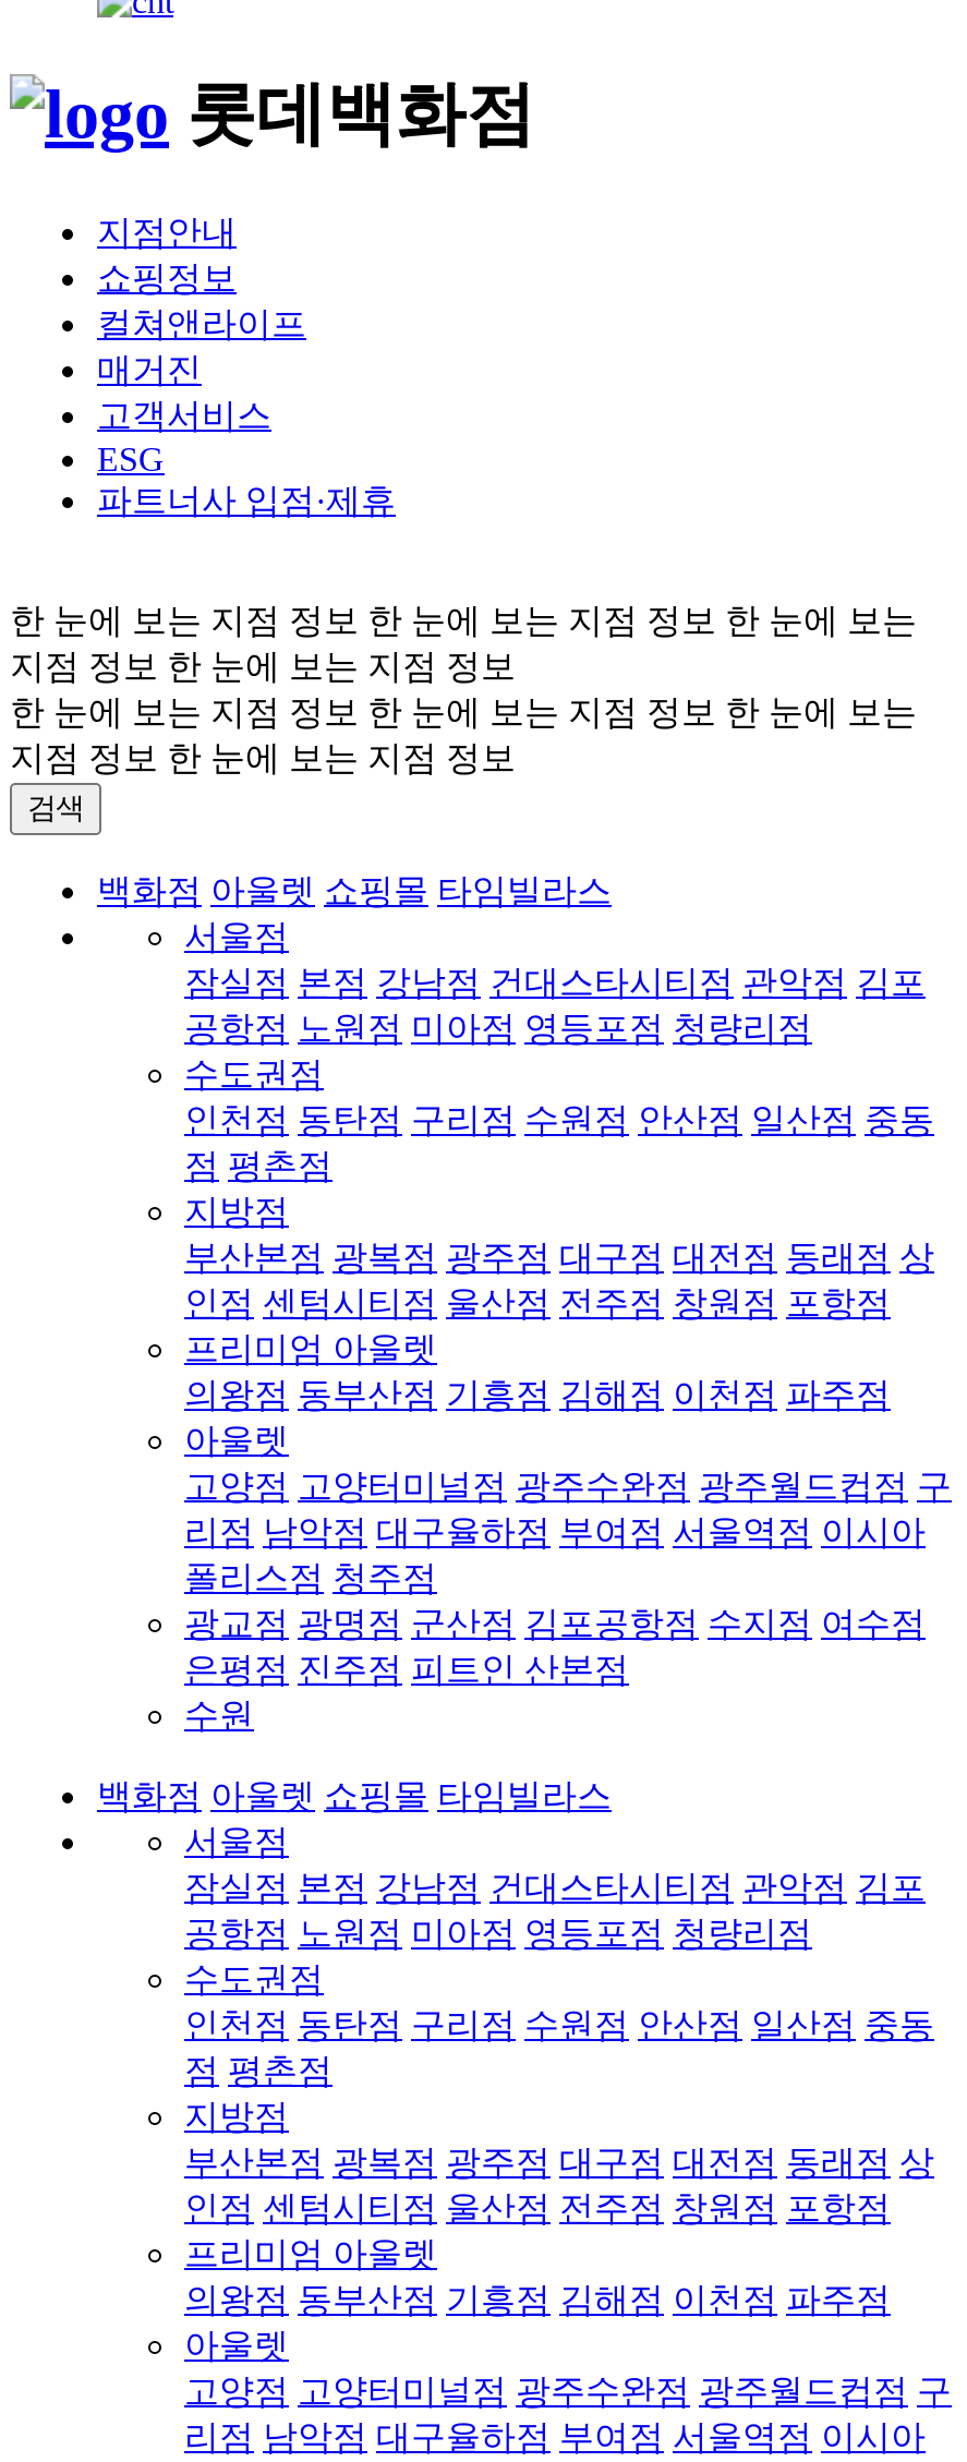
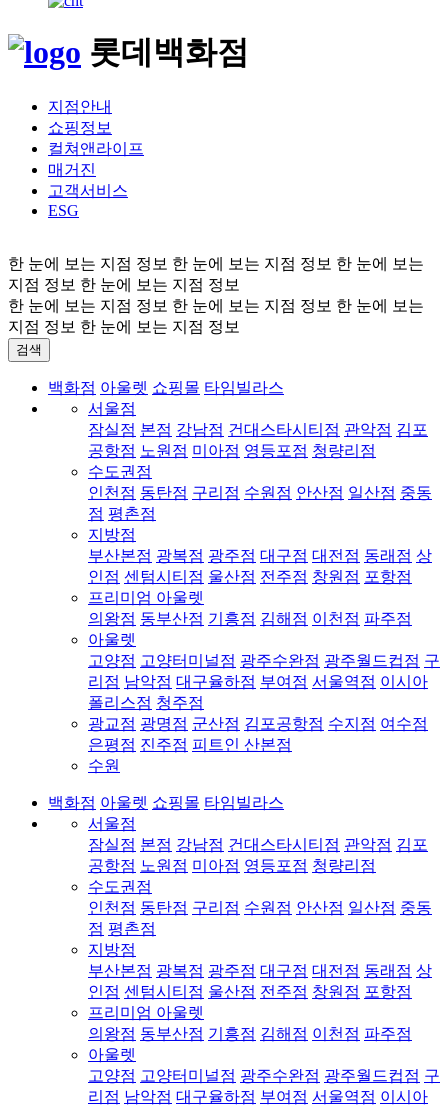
[97,482,396,519] 파트너사 입점·제휴 -> none

